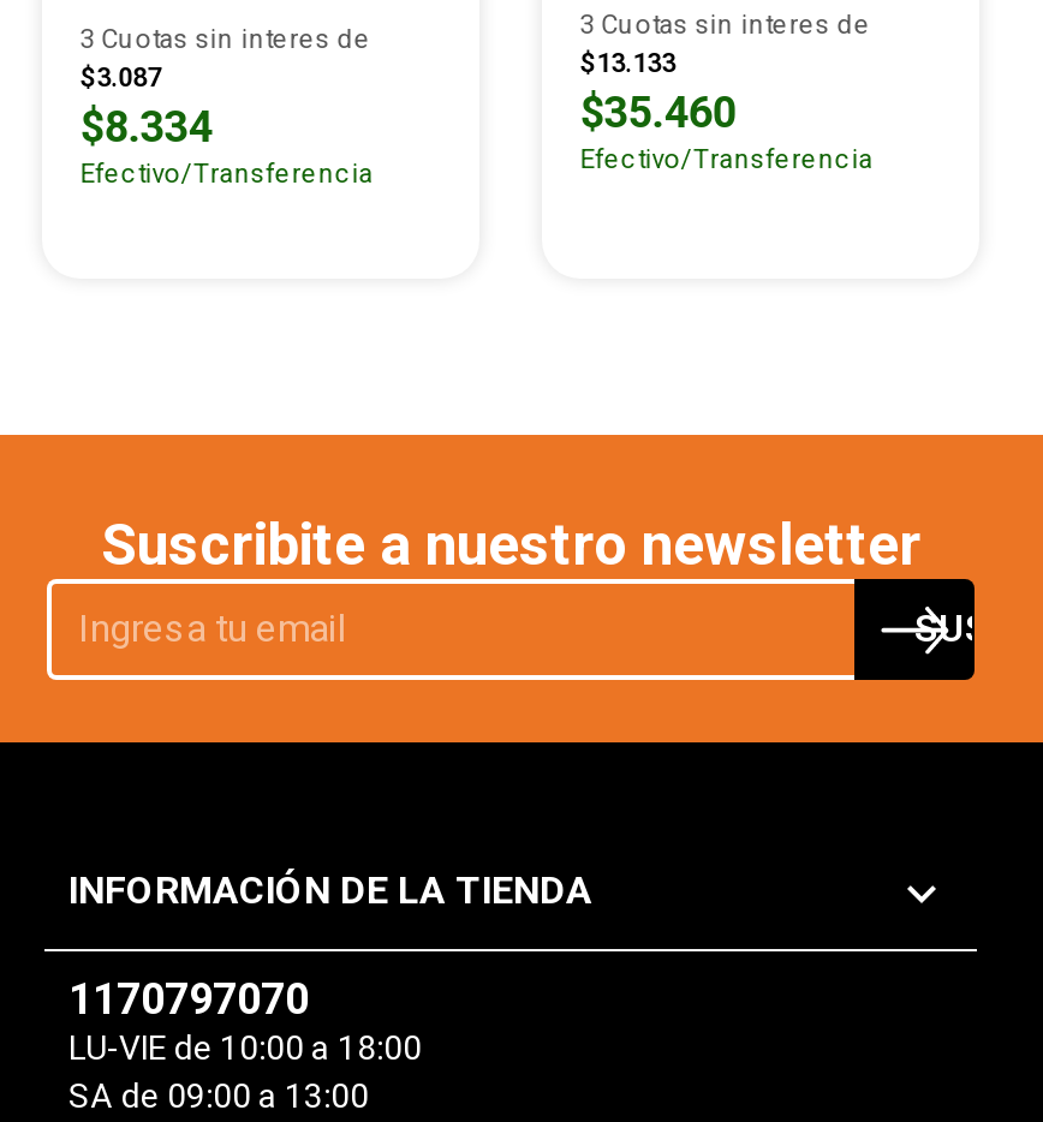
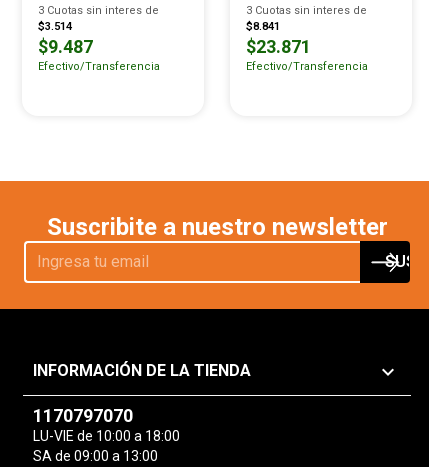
[80,62,162,93] $3.087 -> [38,20,72,33] $3.514
[580,49,676,80] $13.133 -> [246,20,280,33] $8.841
[80,100,212,151] $8.334 -> [38,36,93,57] $9.487
[580,87,736,137] $35.460 -> [246,36,311,57] $23.871

